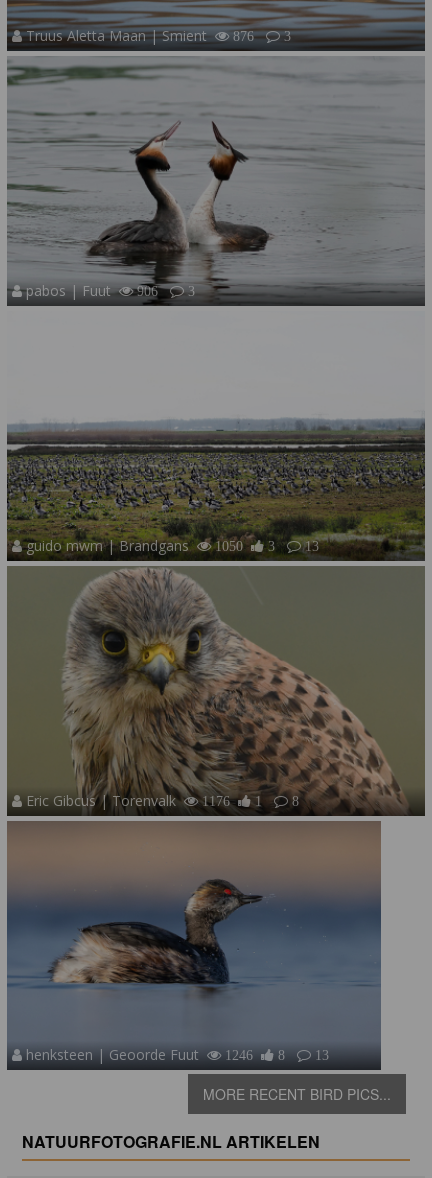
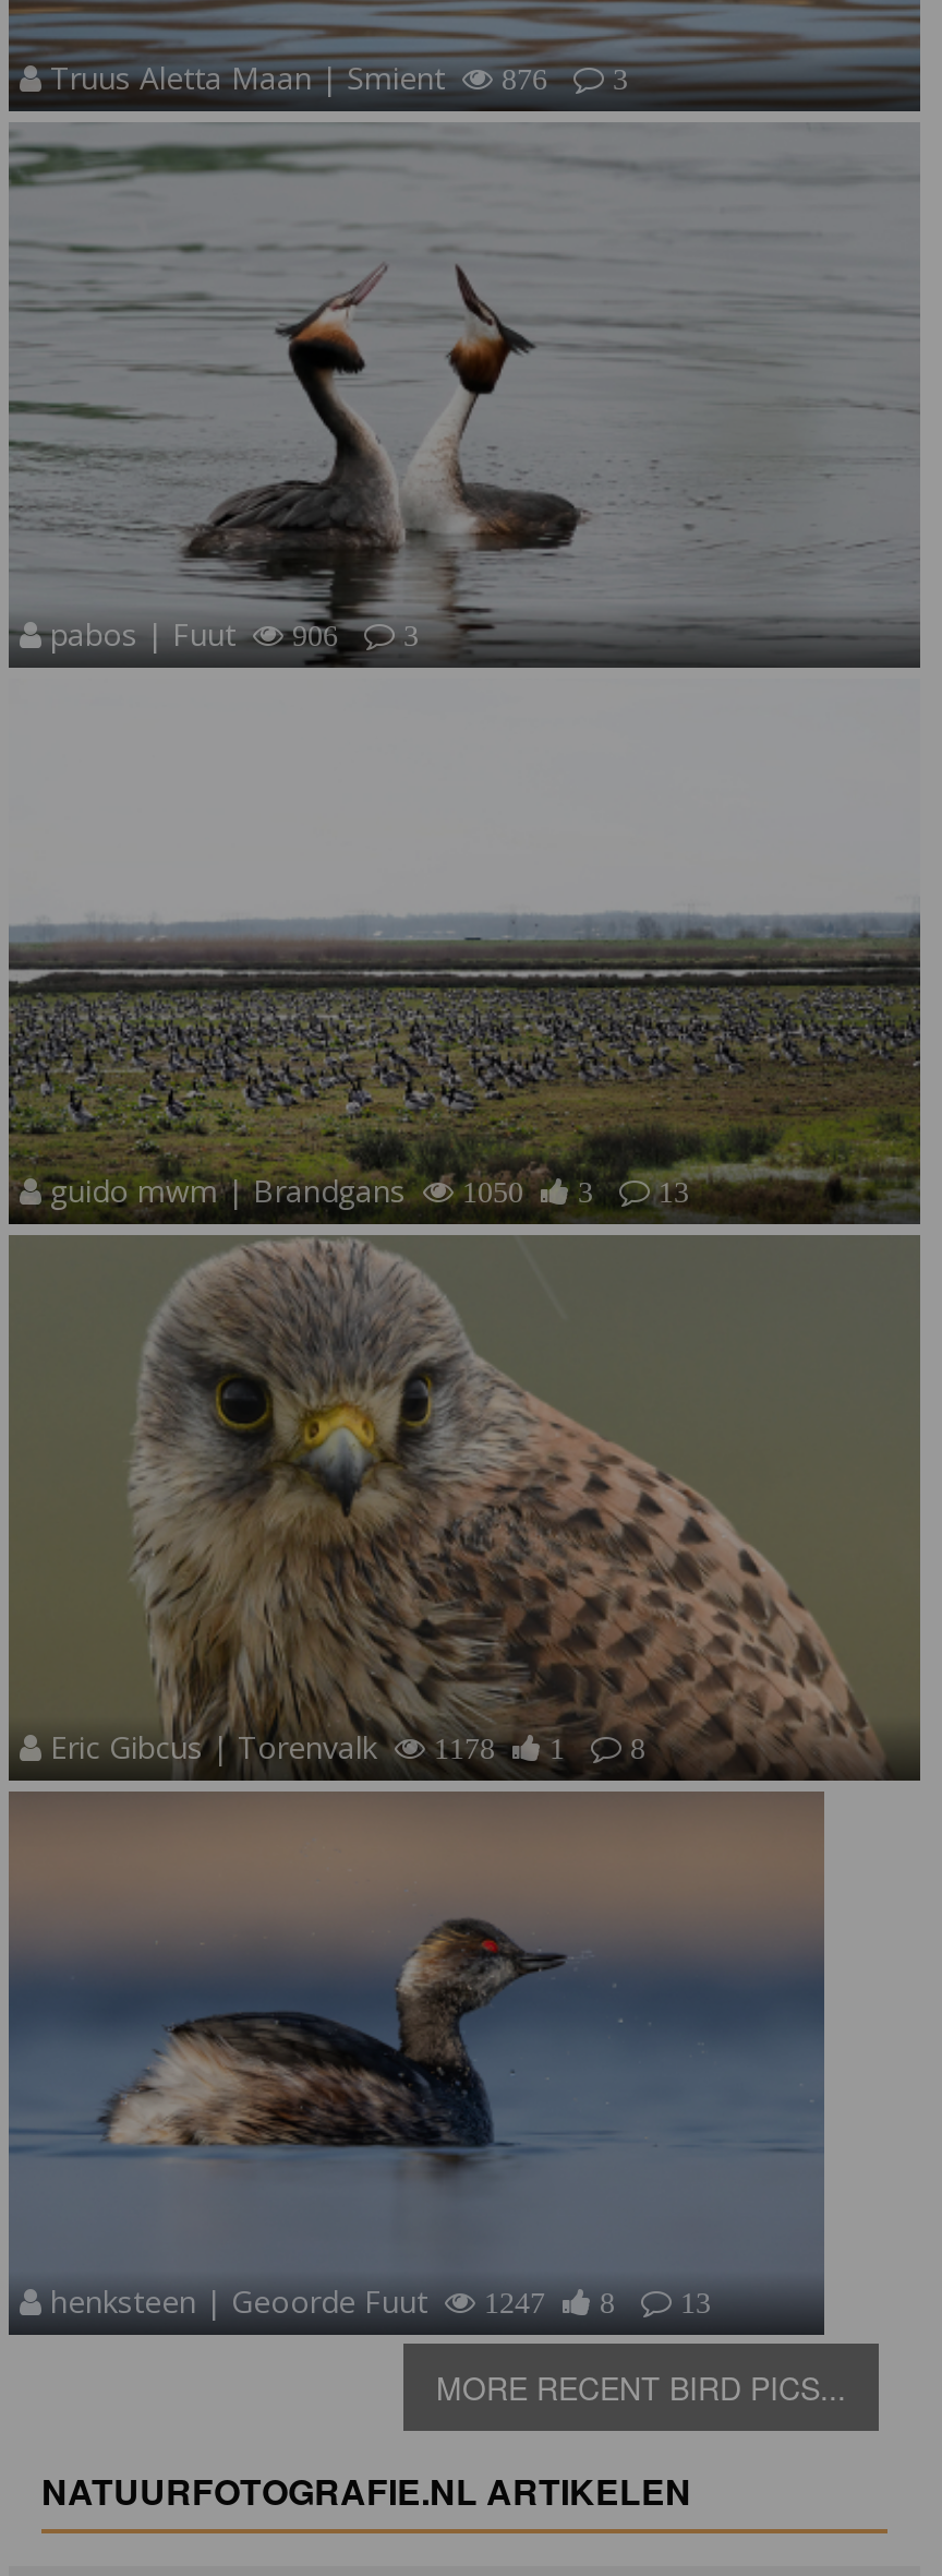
[198,794,230,808] 1176 -> [425,1733,495,1764] 1178
[221,1048,253,1062] 1246 -> [475,2286,545,2317] 1247

